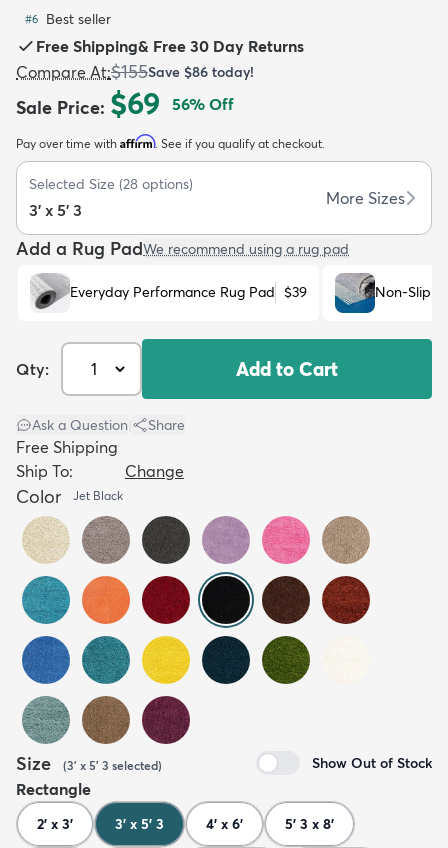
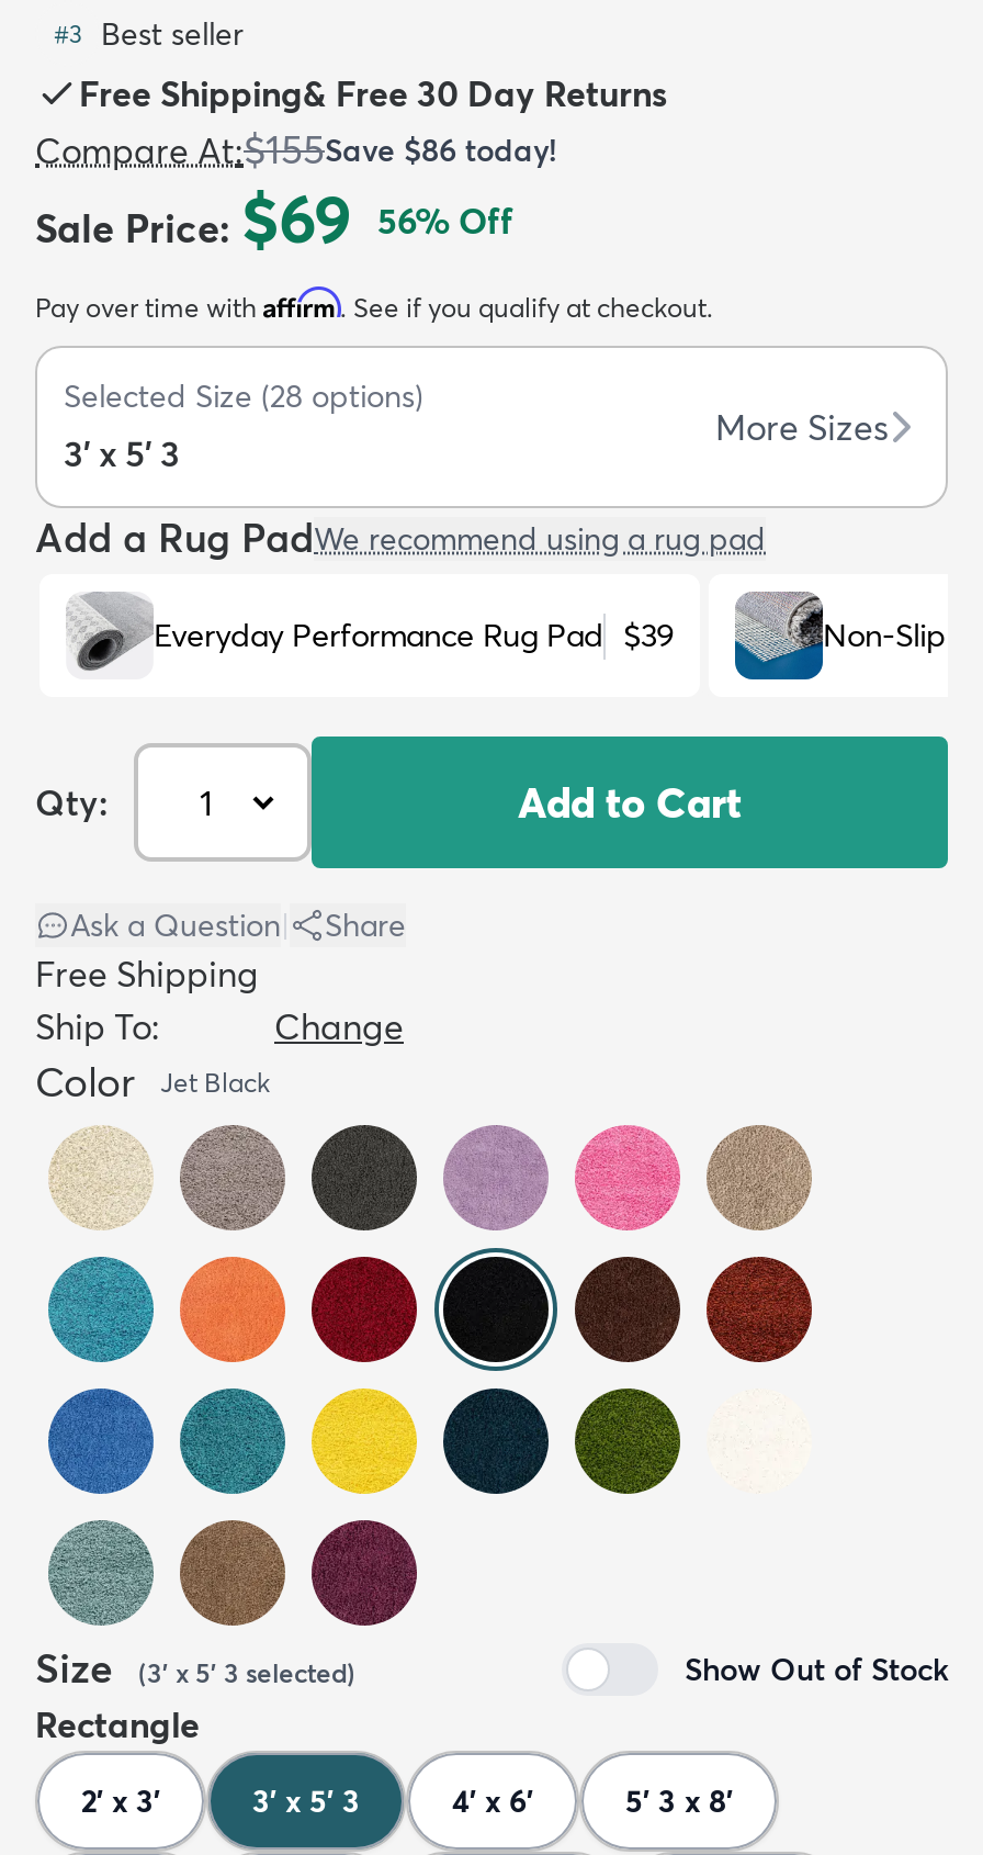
[24,10,111,28] #6 Best seller -> [54,14,244,54] #3 Best seller

